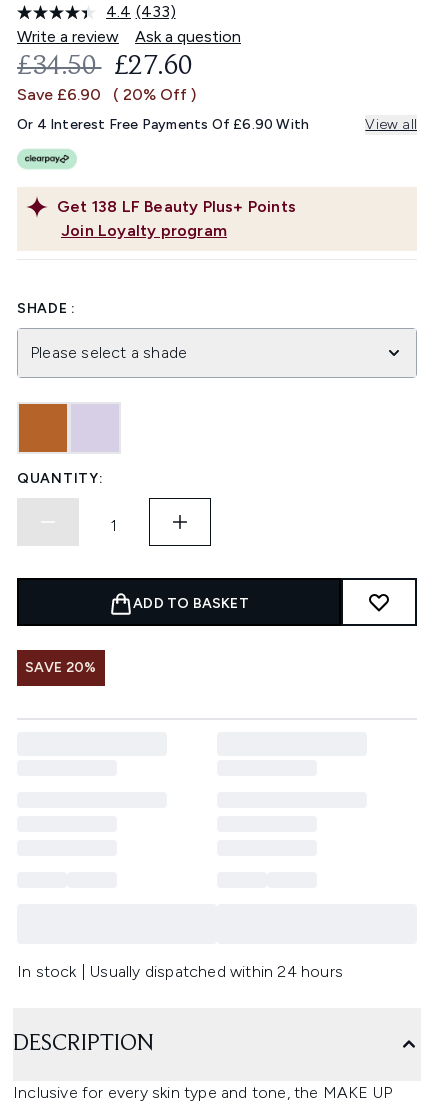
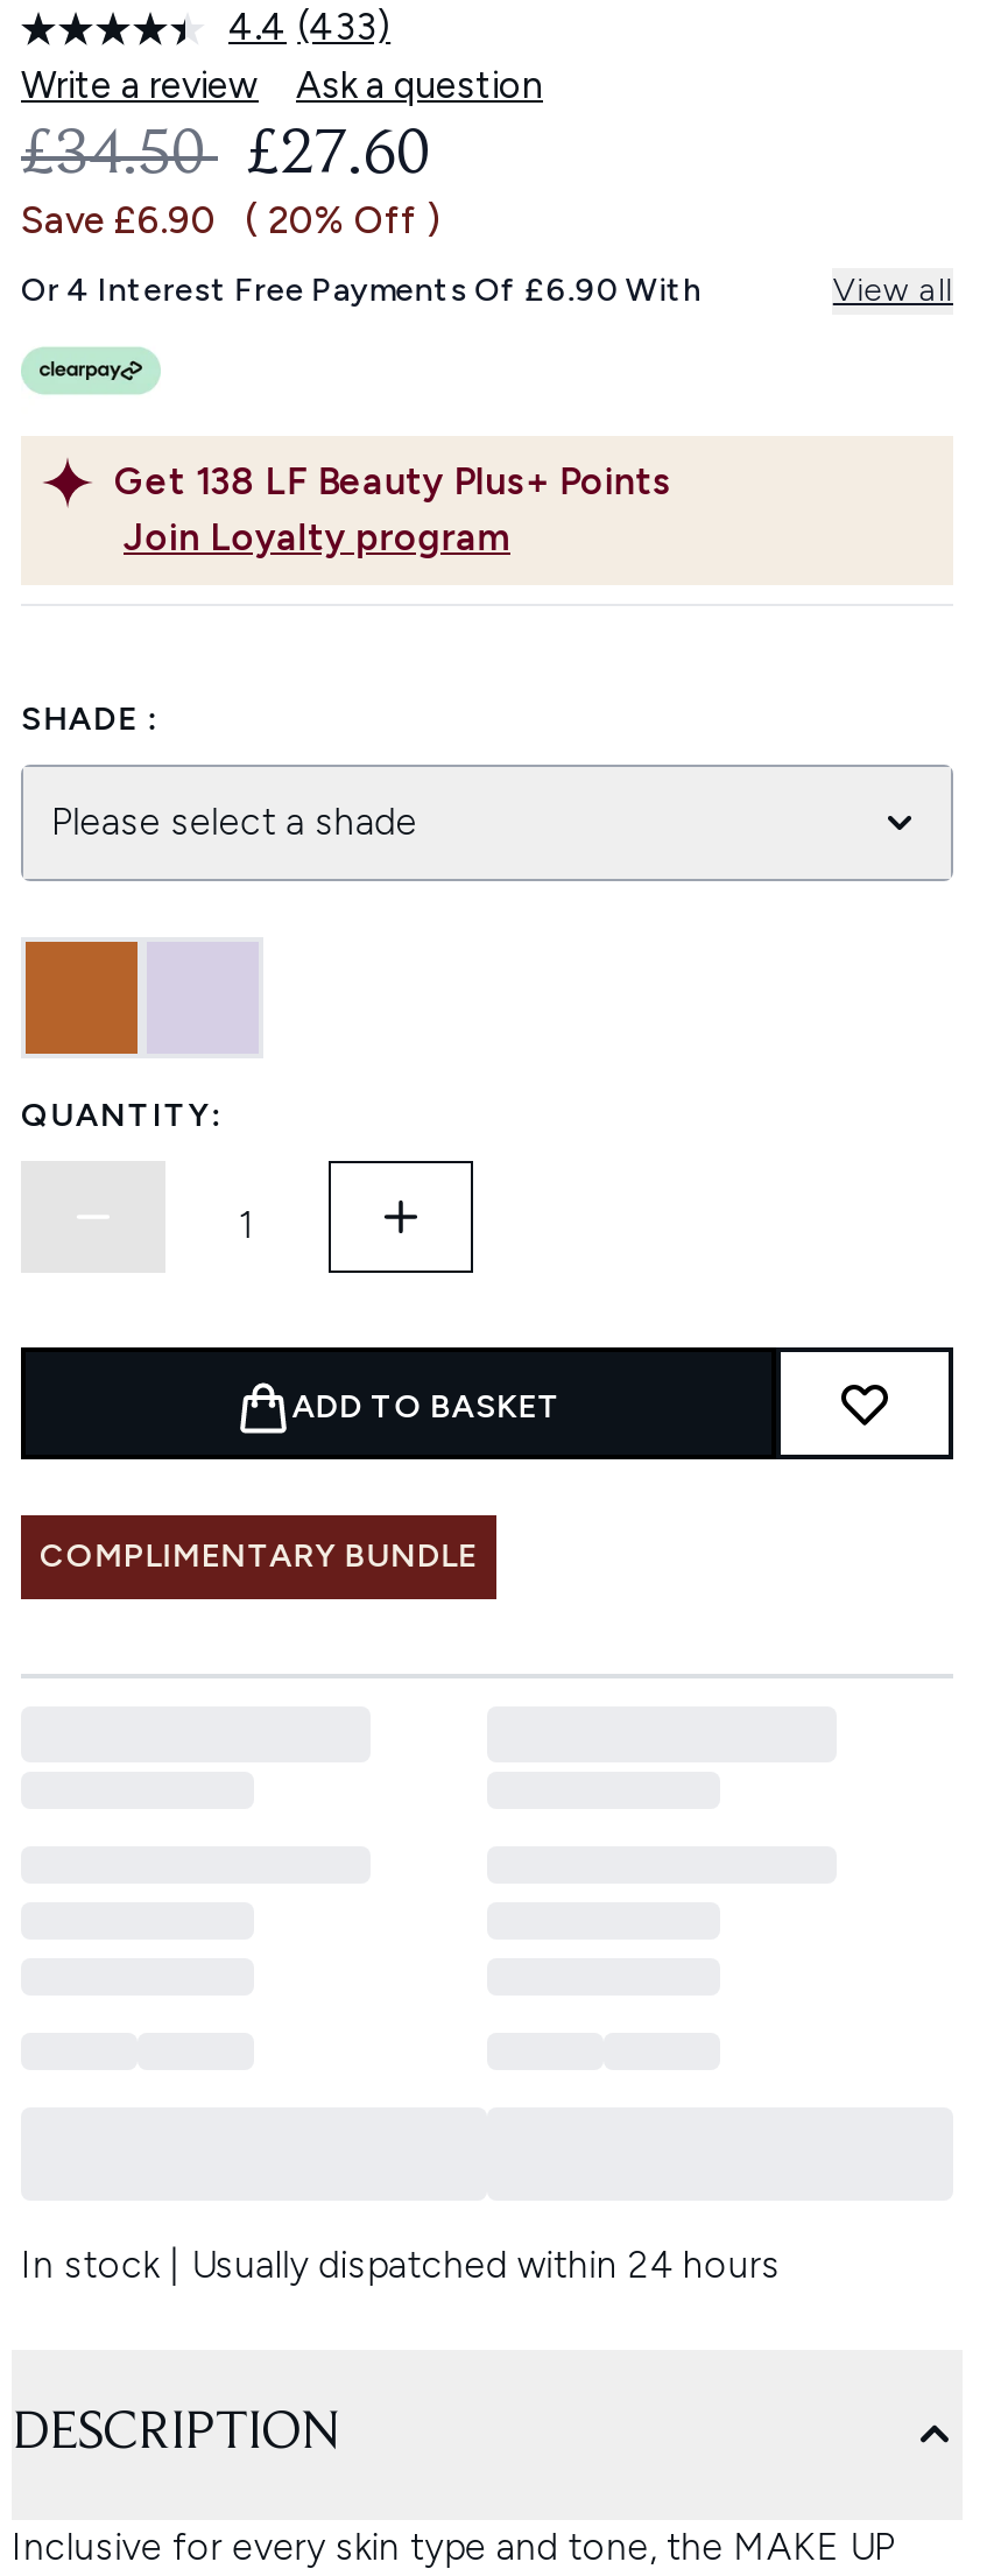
[25,659,97,676] SAVE 20% -> [40,1537,478,1576] COMPLIMENTARY BUNDLE

